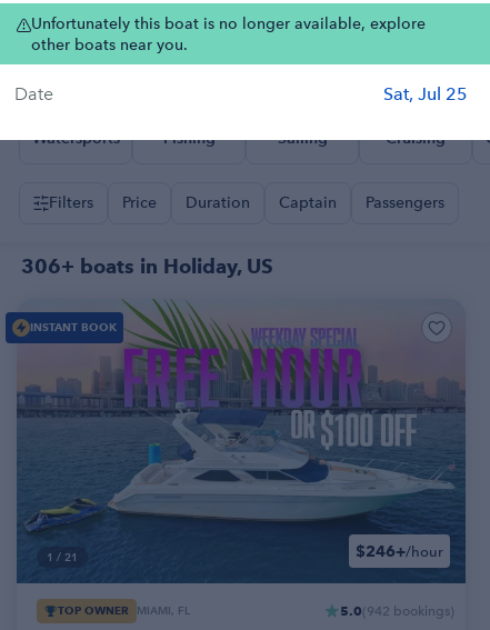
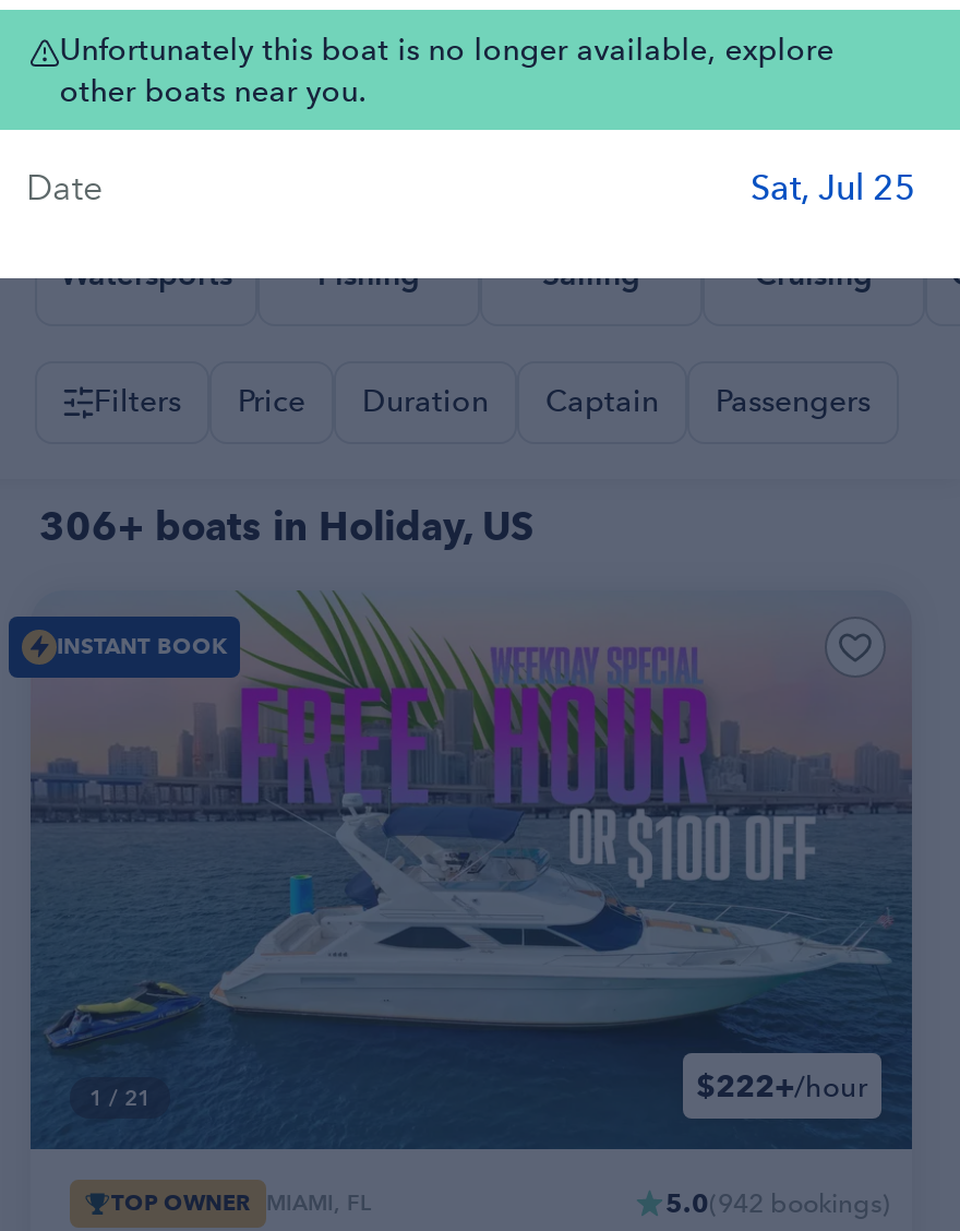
[356,542,443,560] $246+/hour -> [696,1068,868,1103] $222+/hour

